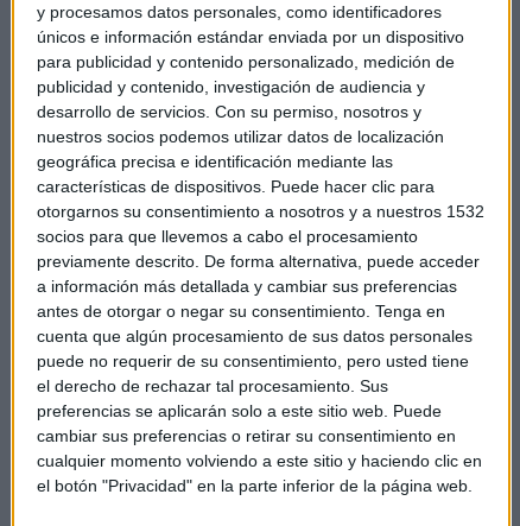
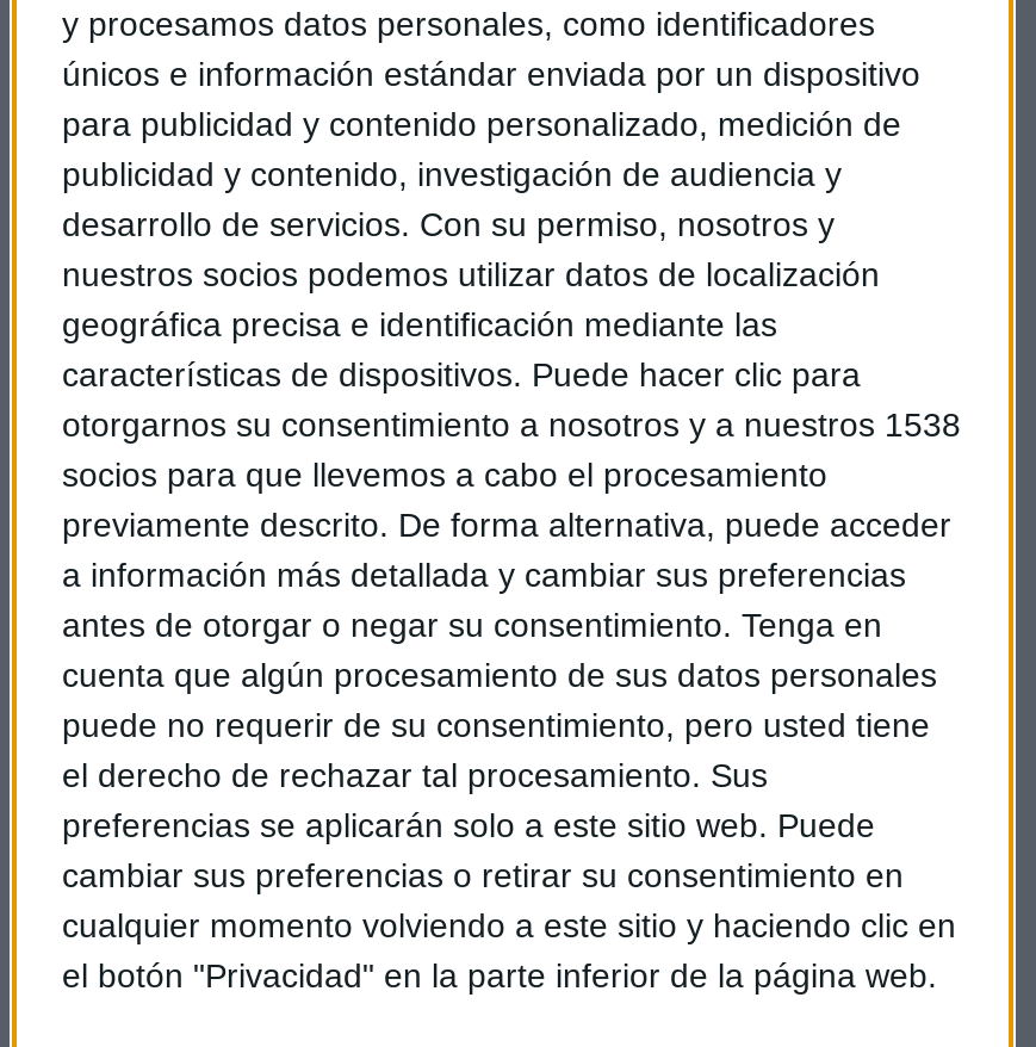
[37,202,484,221] otorgarnos su consentimiento a nosotros y a nuestros 1532 -> [62,406,961,444] otorgarnos su consentimiento a nosotros y a nuestros 1538

